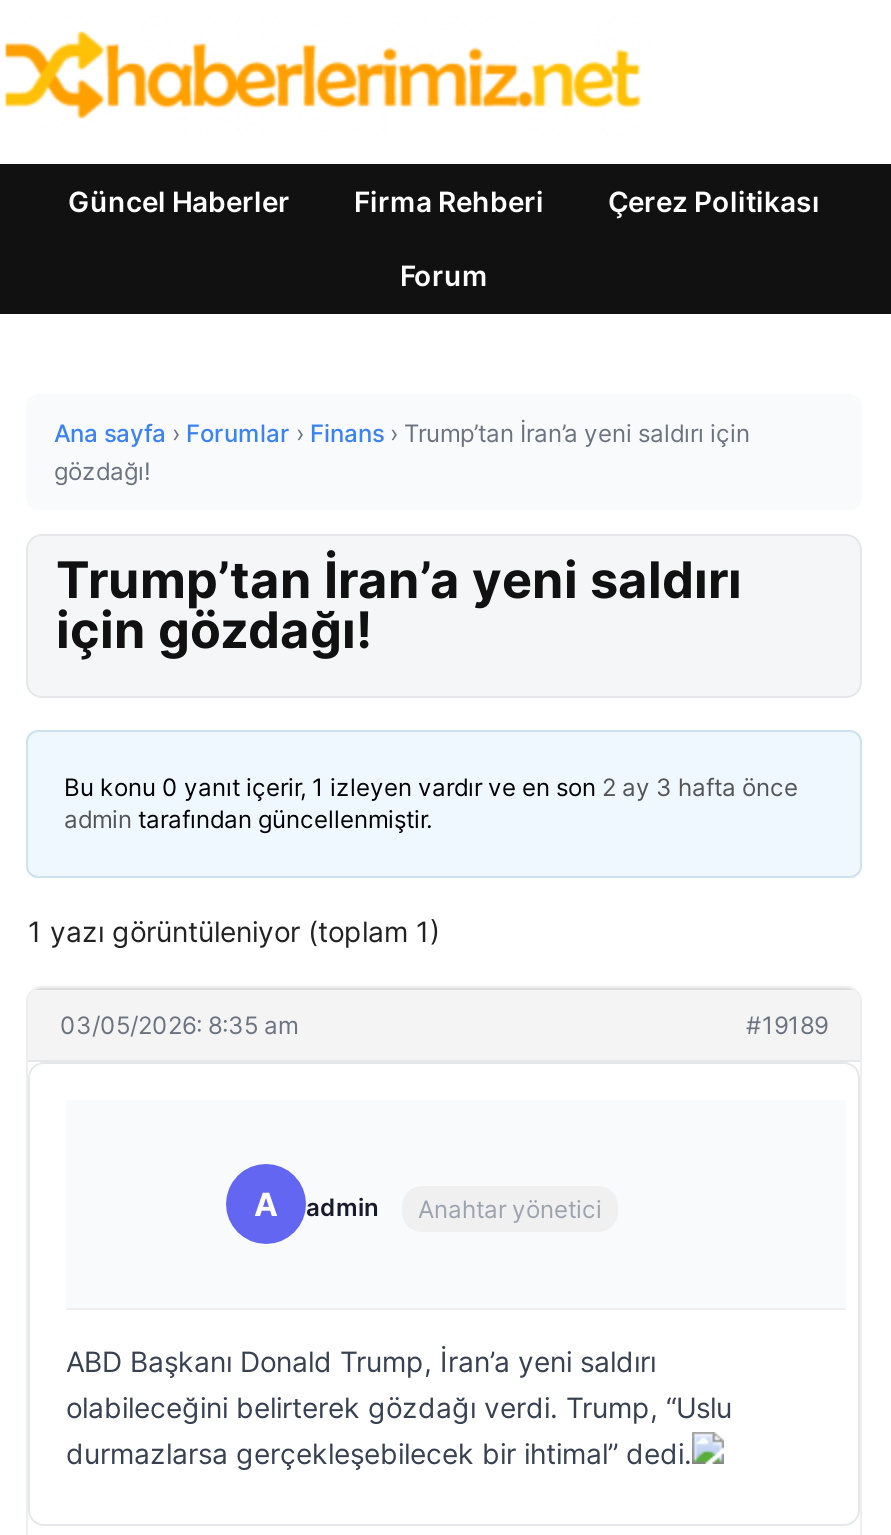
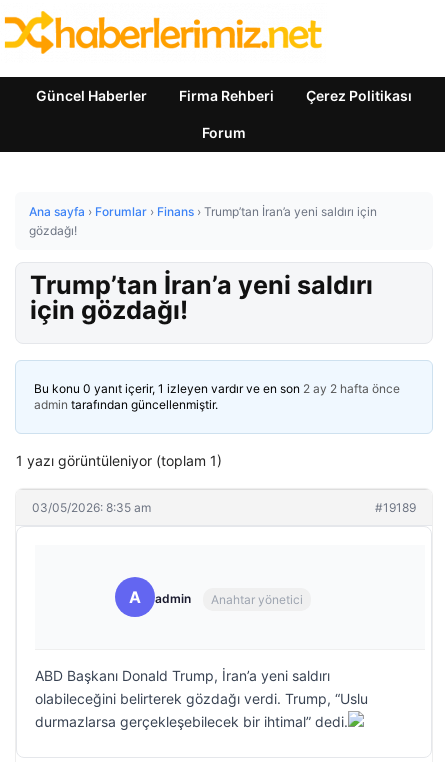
[64,772,798,802] Bu konu 0 yanıt içerir, 1 izleyen vardır ve en son 2 ay 3 hafta önce -> [34,381,400,396] Bu konu 0 yanıt içerir, 1 izleyen vardır ve en son 2 ay 2 hafta önce

